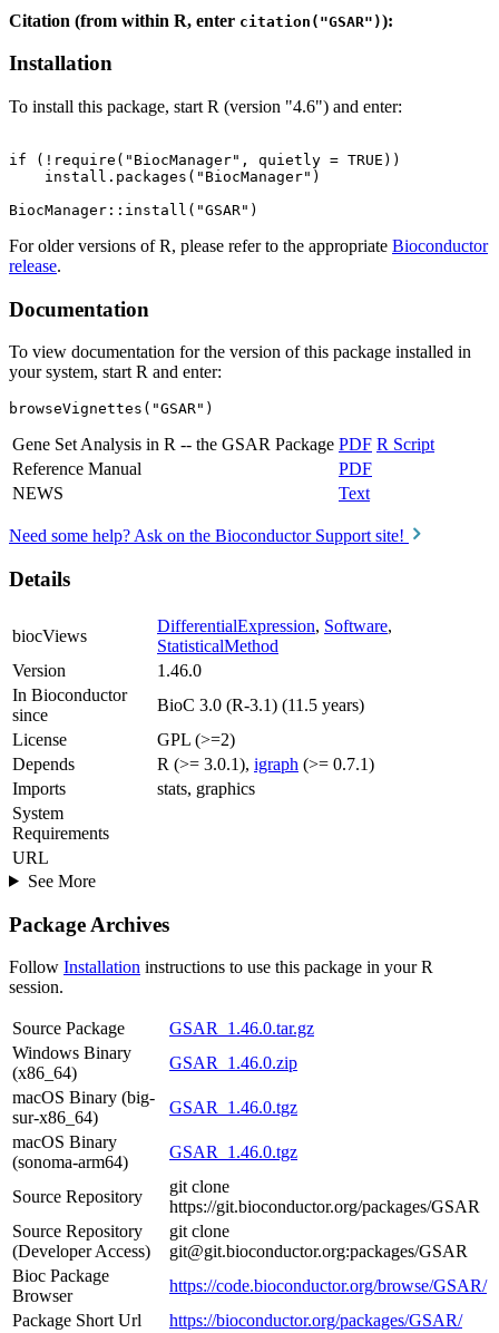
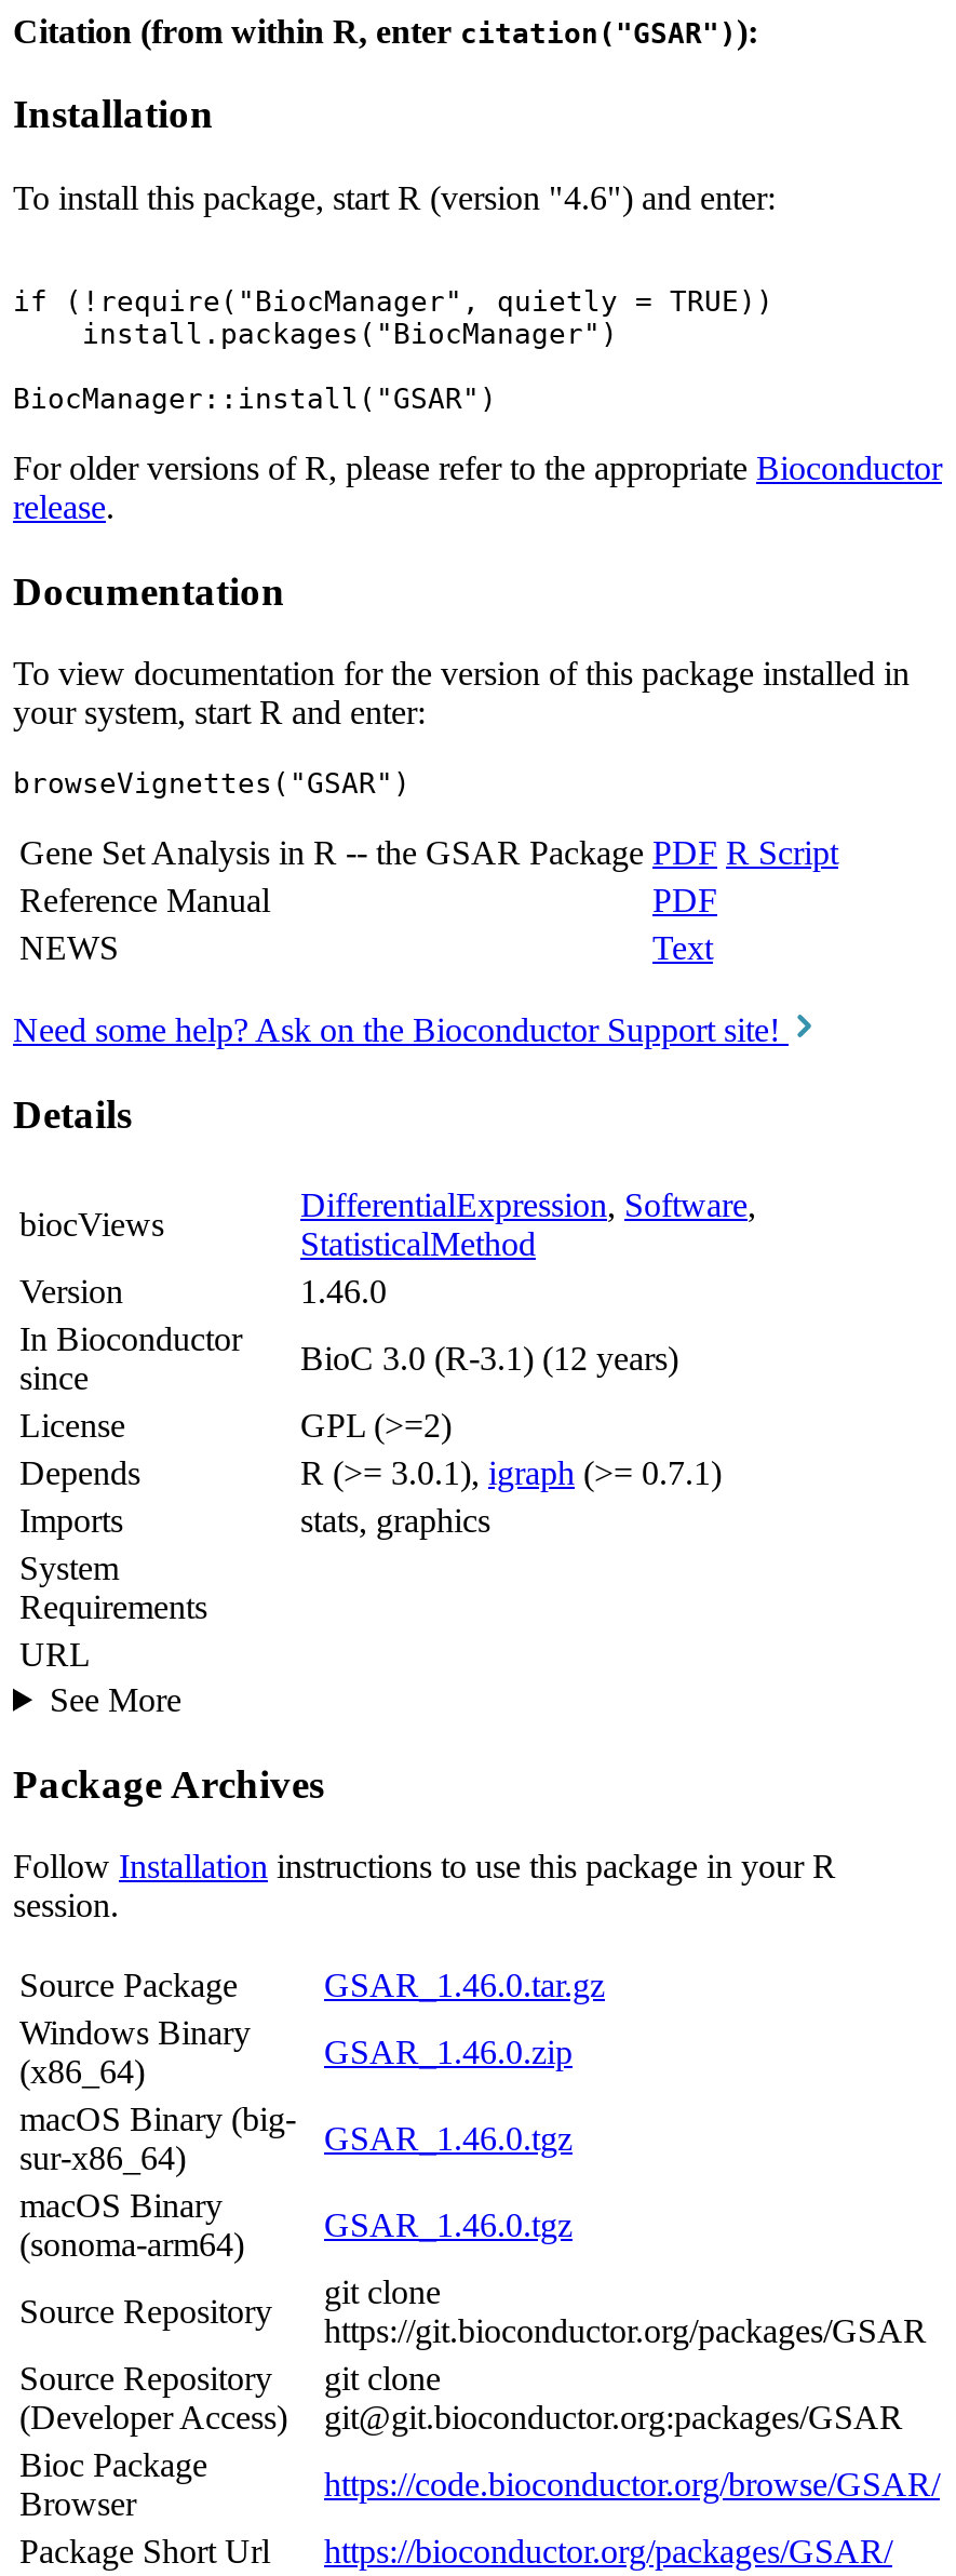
[157,695,364,714] BioC 3.0 (R-3.1) (11.5 years) -> [300,1340,678,1376] BioC 3.0 (R-3.1) (12 years)

